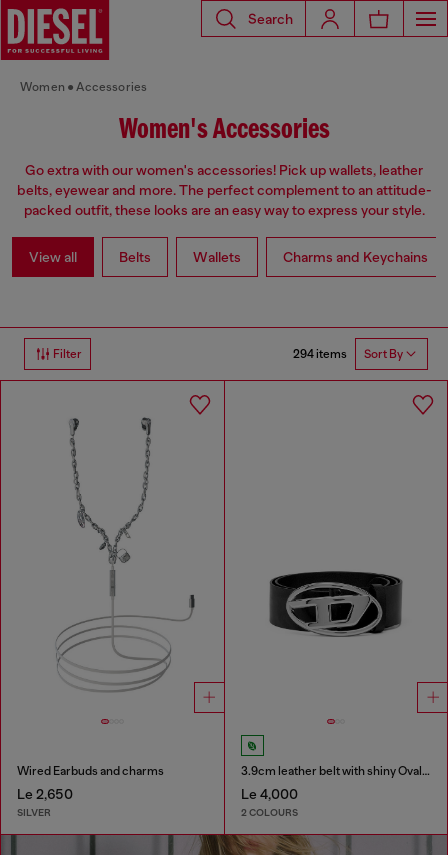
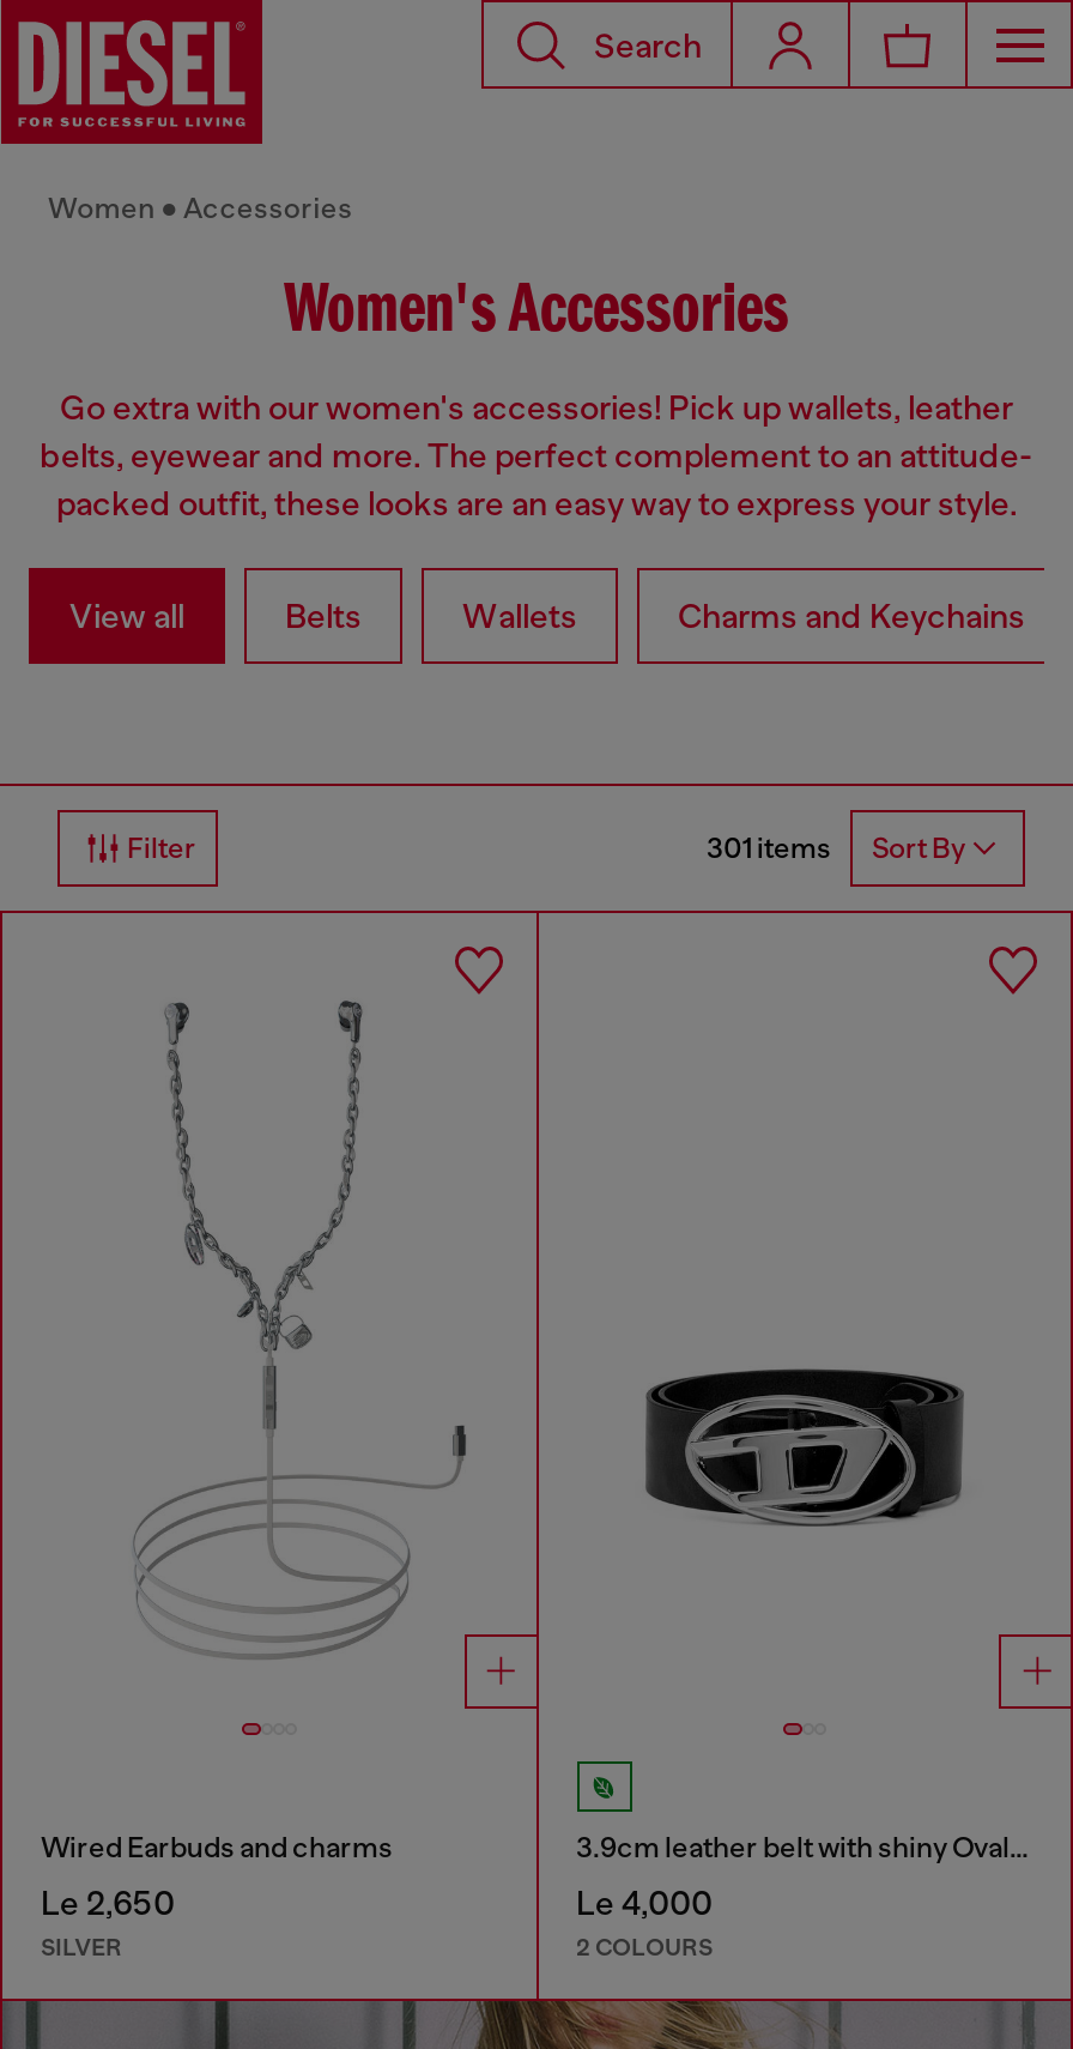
[293,347,403,361] 294 items Sort By -> [707,831,965,866] 301 items Sort By

